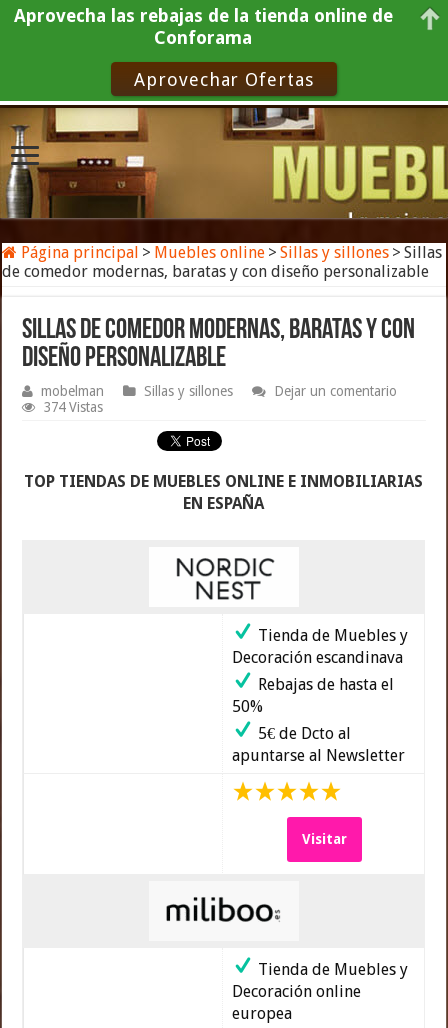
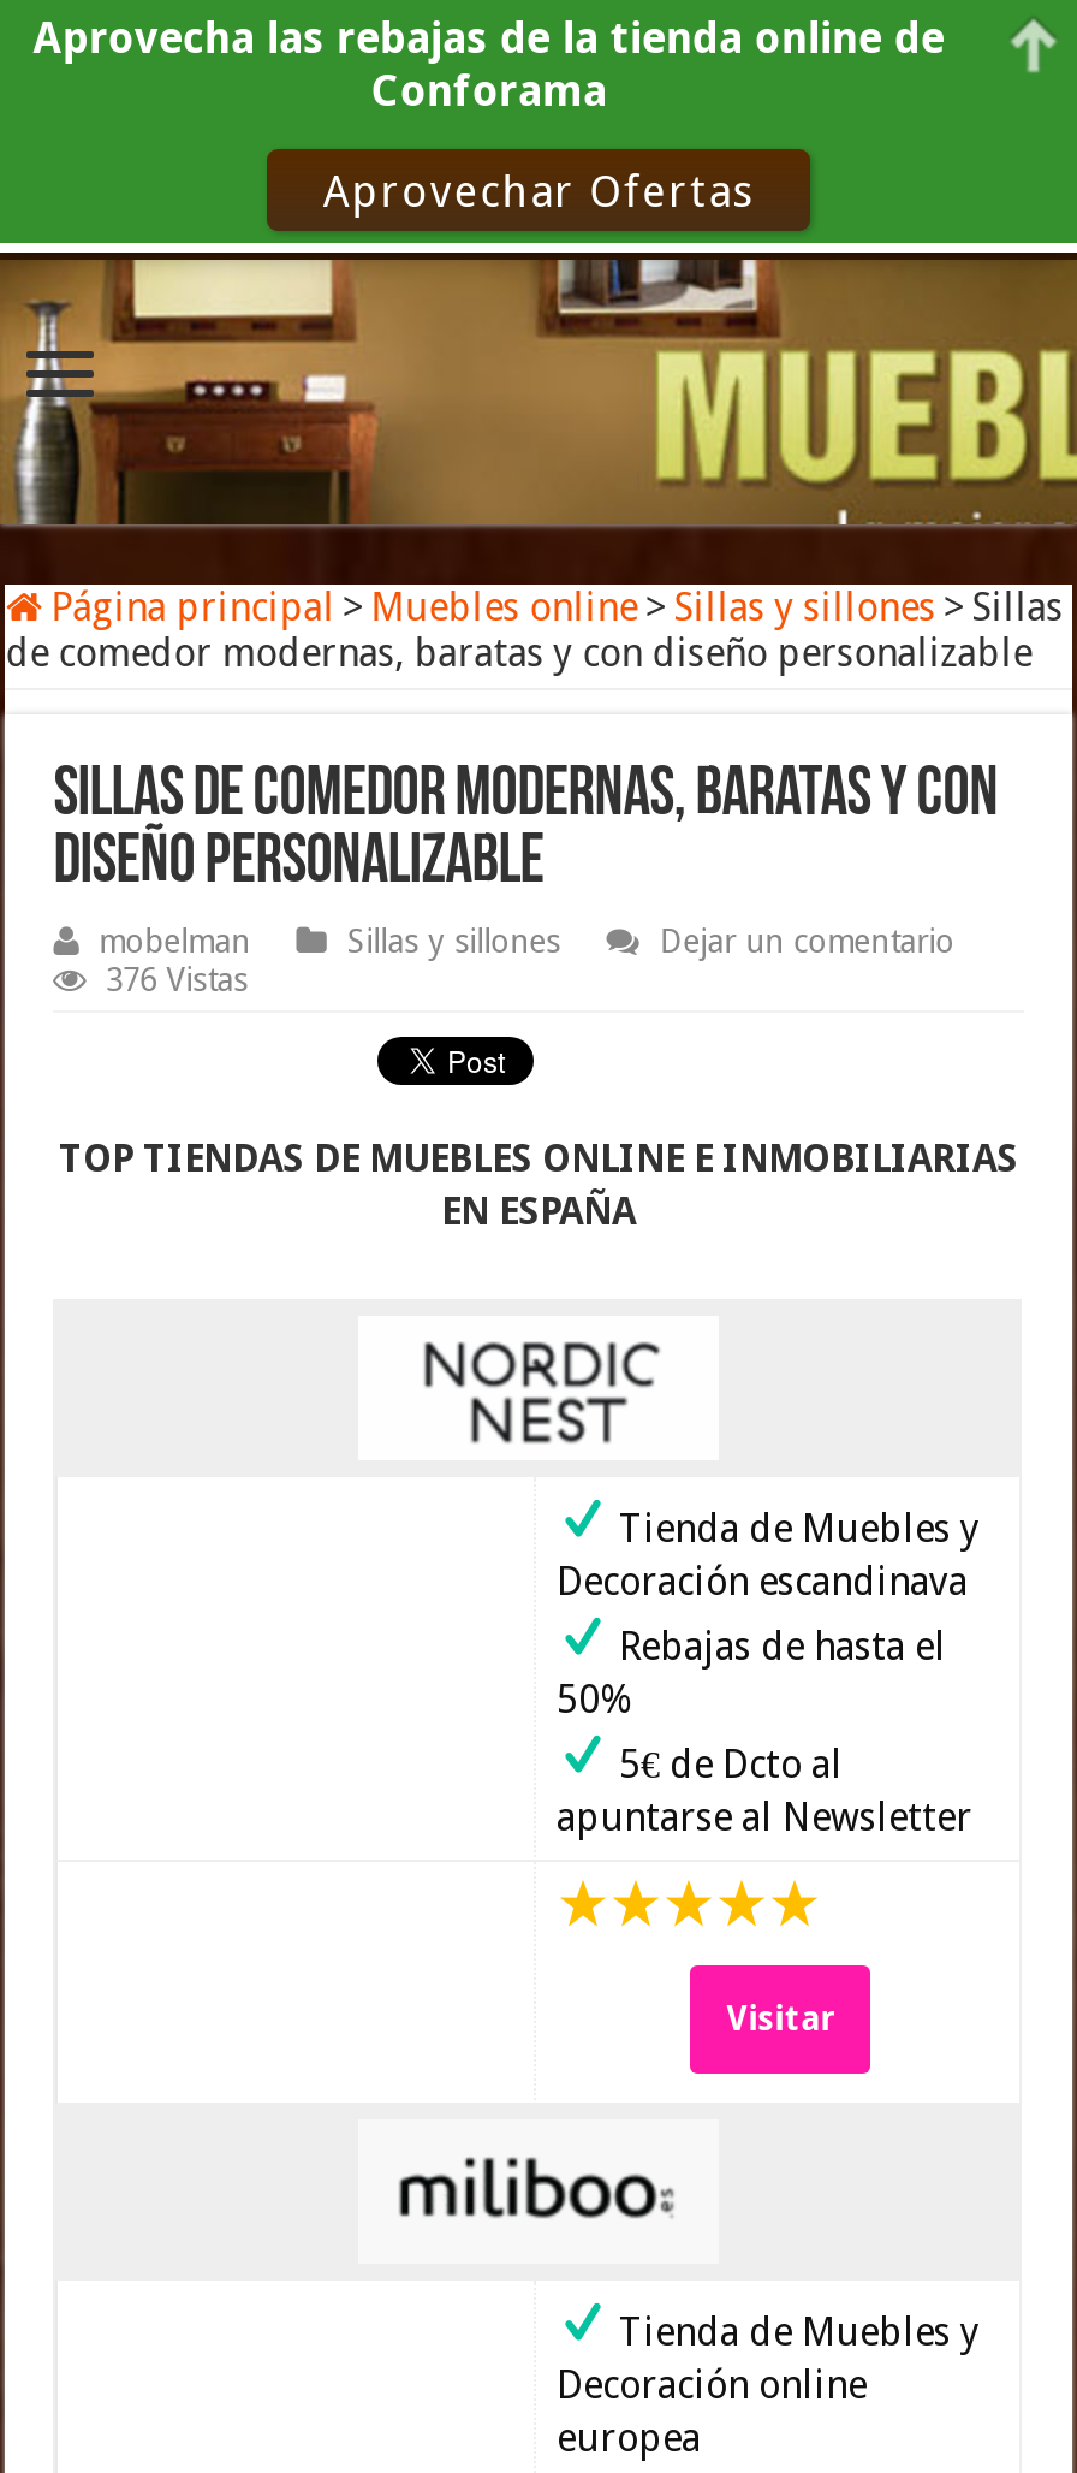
[44,399,103,415] 374 Vistas -> [106,961,248,999] 376 Vistas

